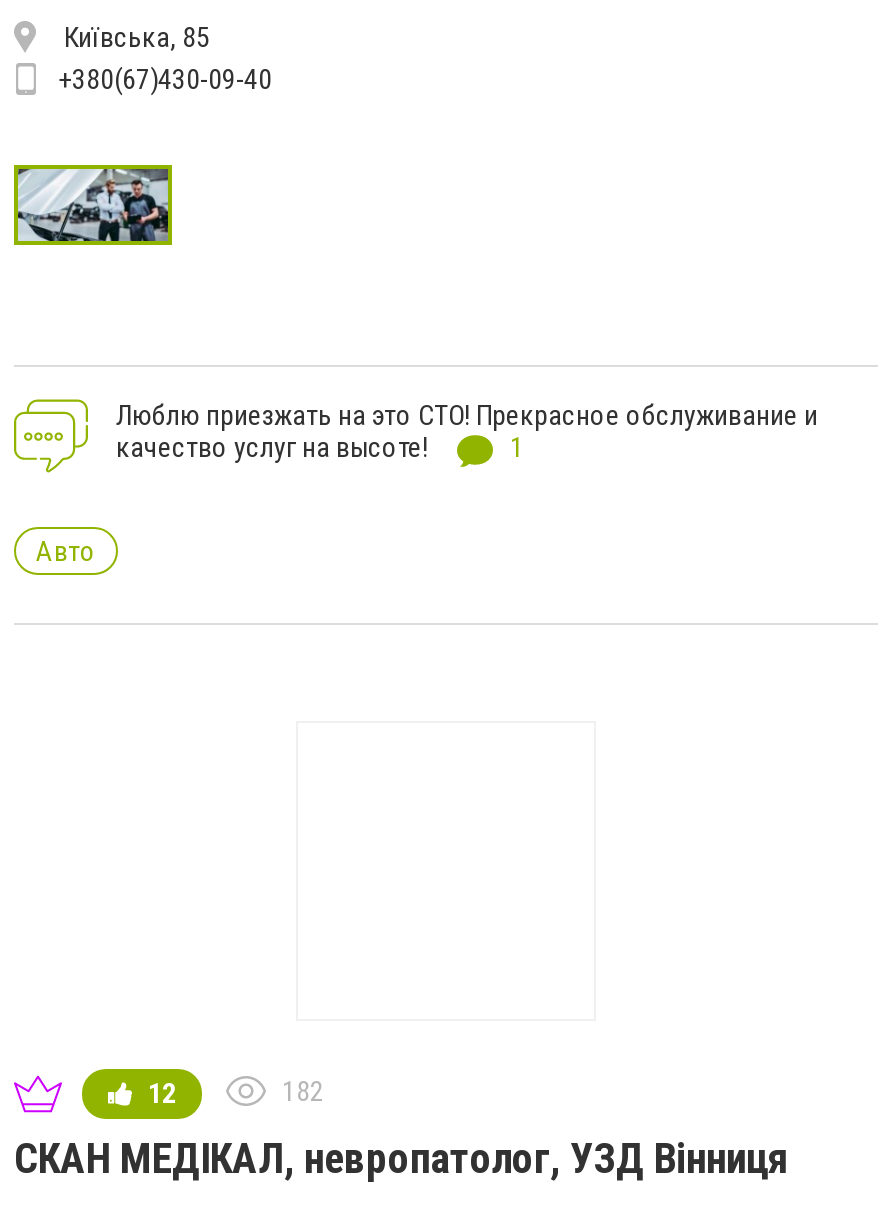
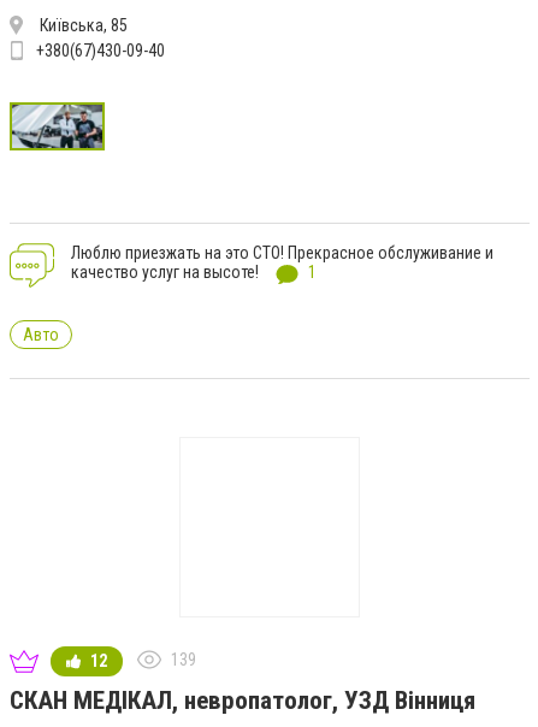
[282,1075,324,1107] 182 -> [171,650,196,669] 139

